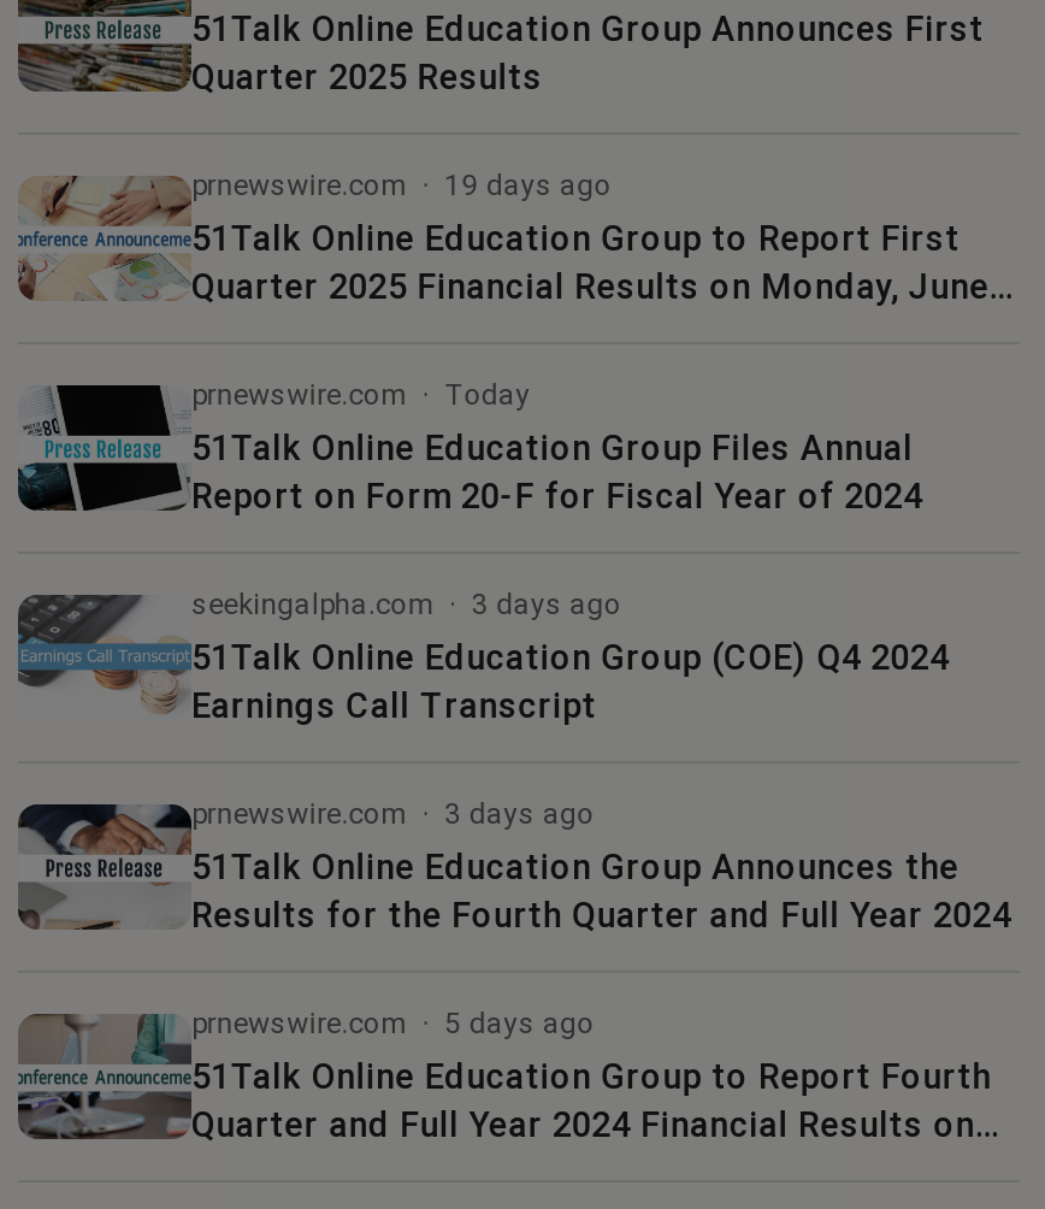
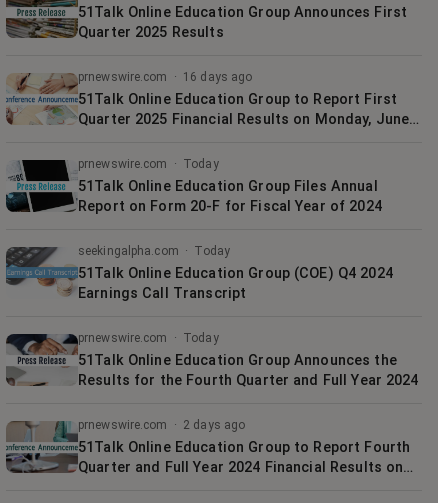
[191,169,611,202] prnewswire.com · 19 days ago -> [78,70,252,84] prnewswire.com · 16 days ago
[191,588,621,621] seekingalpha.com · 3 days ago -> [78,244,230,258] seekingalpha.com · Today
[191,797,594,831] prnewswire.com · 3 days ago -> [78,331,219,345] prnewswire.com · Today
[191,1007,594,1040] prnewswire.com · 5 days ago -> [78,418,245,432] prnewswire.com · 2 days ago

